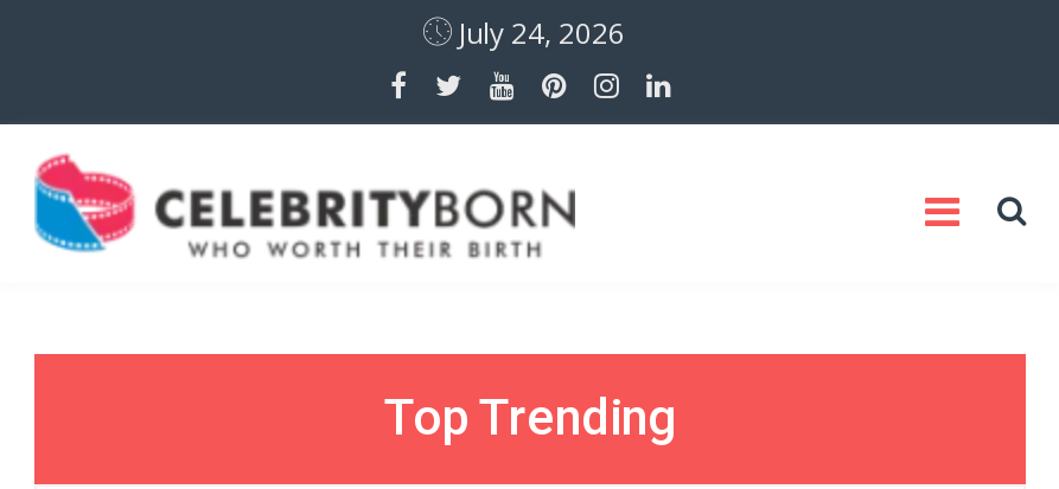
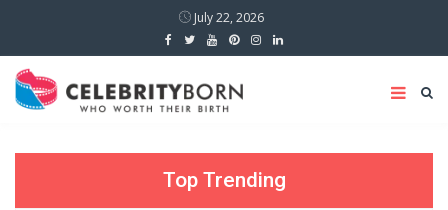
[452,13,625,53] July 24, 2026 -> [191,9,264,26] July 22, 2026

